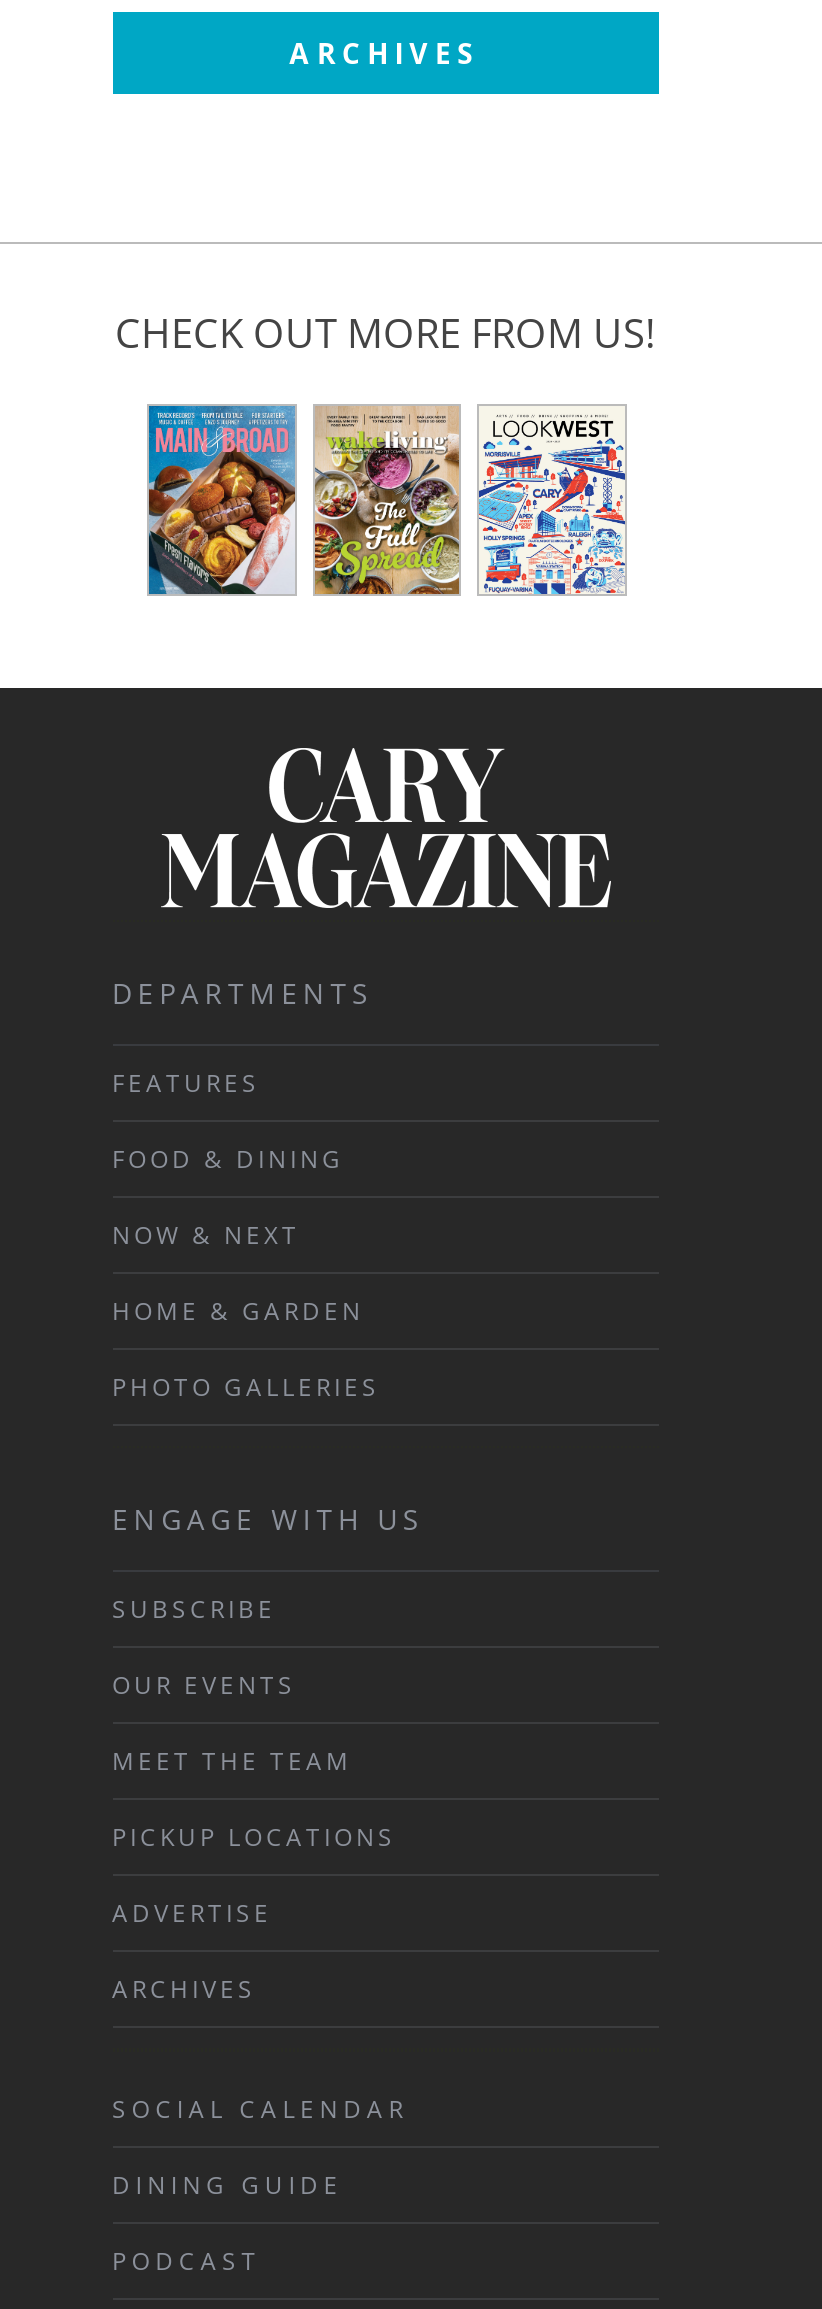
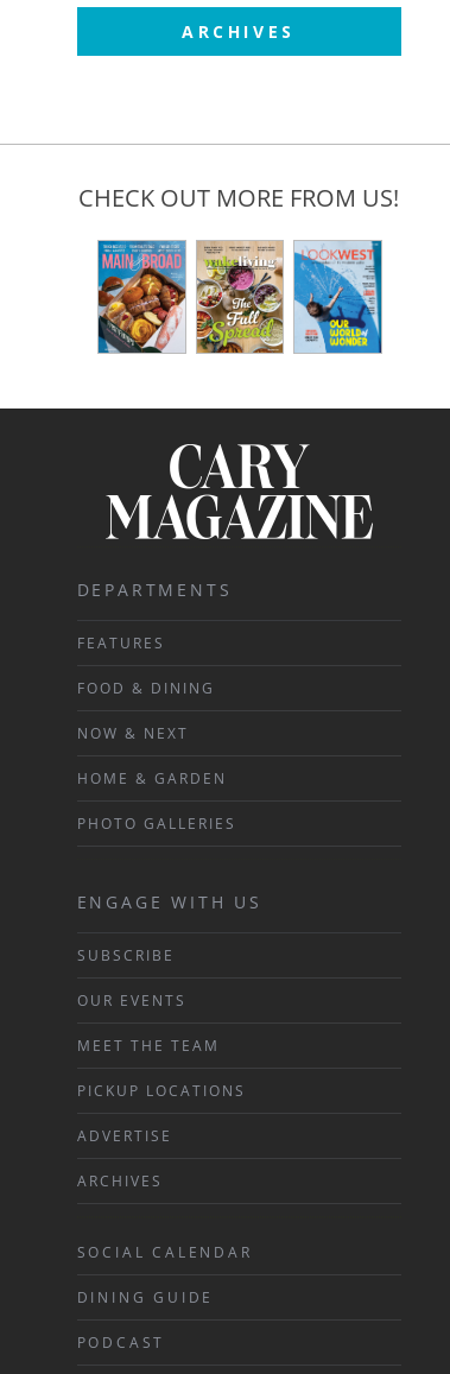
[479,406,627,596] [image] -> [293,240,382,354] [image]

